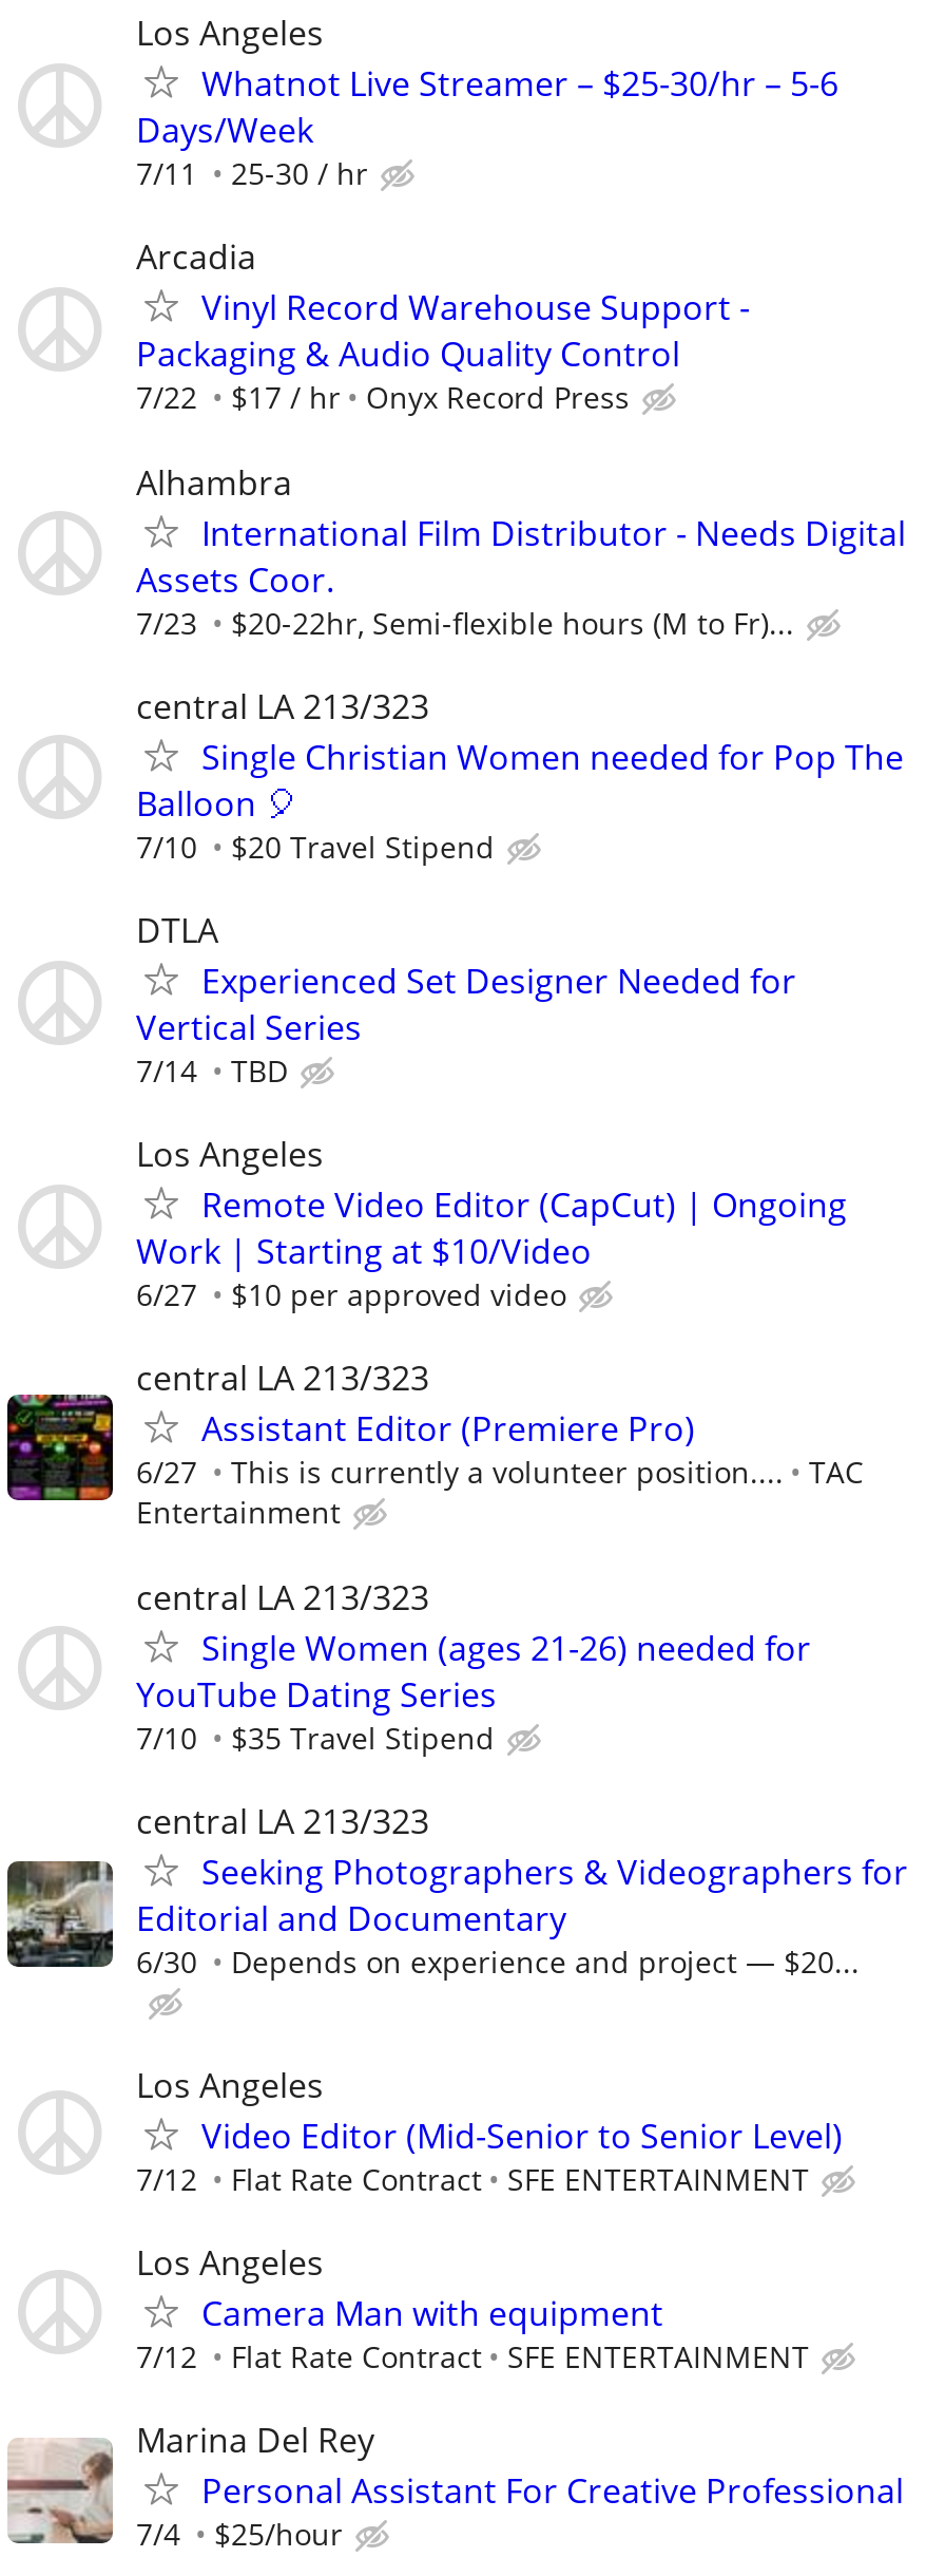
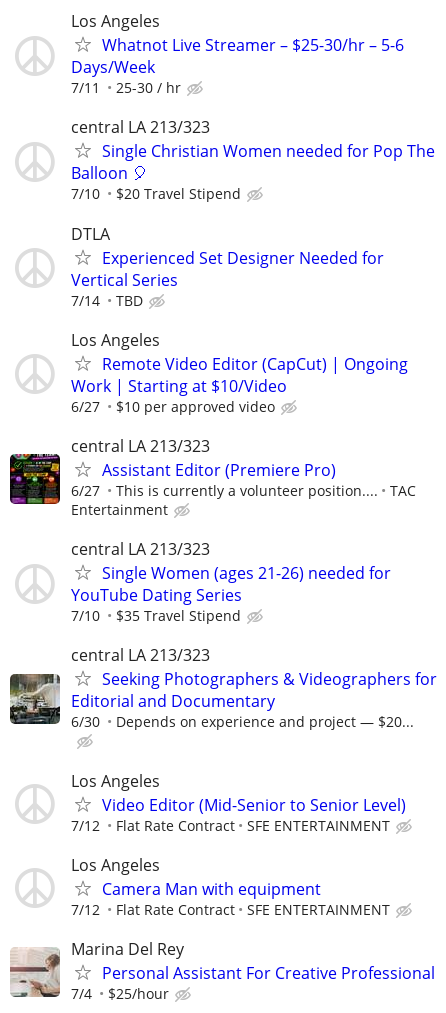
[136,234,906,642] Arcadia | Vinyl Record Warehouse Support - | Packaging & Audio Quality Control | 7/22 | $17 / hr | Onyx Record Press | Alhambra | International Film Distributor - Needs Digital | Assets Coor. | 7/23 | $20-22hr, Semi-flexible hours (M to Fr)... -> none

